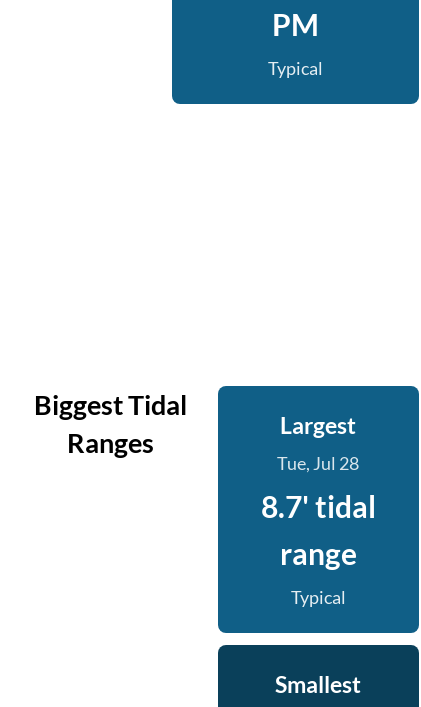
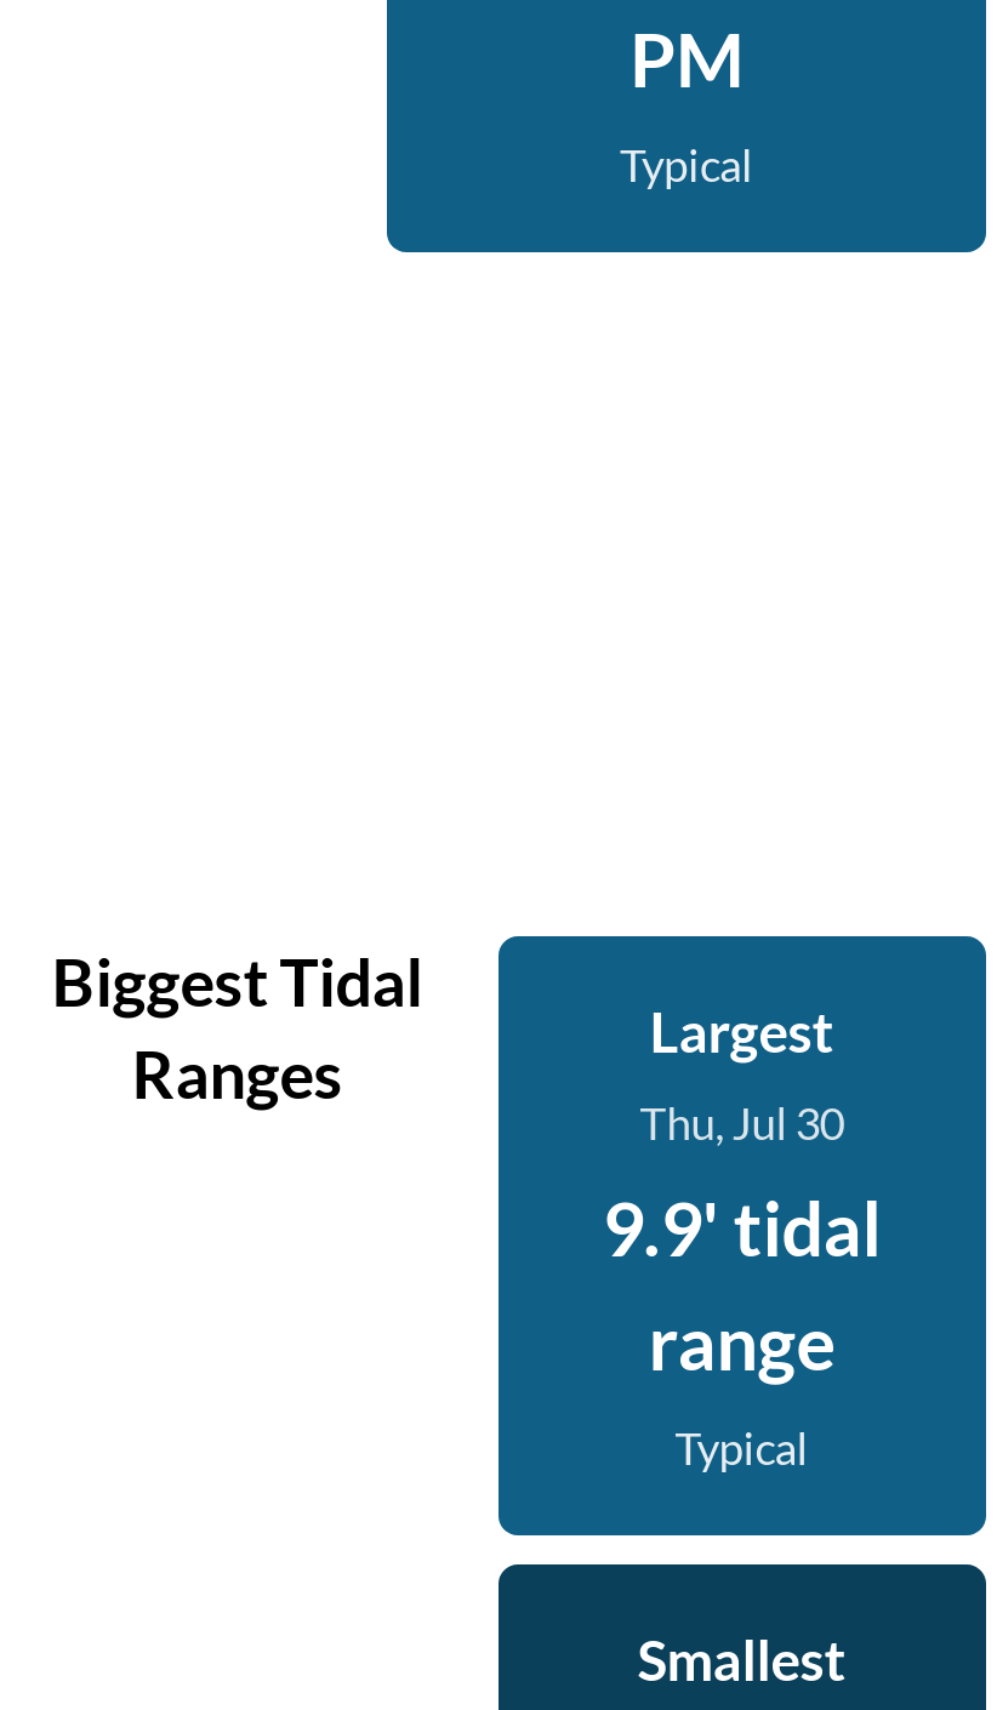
[277,452,359,474] Tue, Jul 28 -> [640,1096,844,1150] Thu, Jul 30
[261,488,376,524] 8.7' tidal -> [602,1184,881,1271] 9.9' tidal

